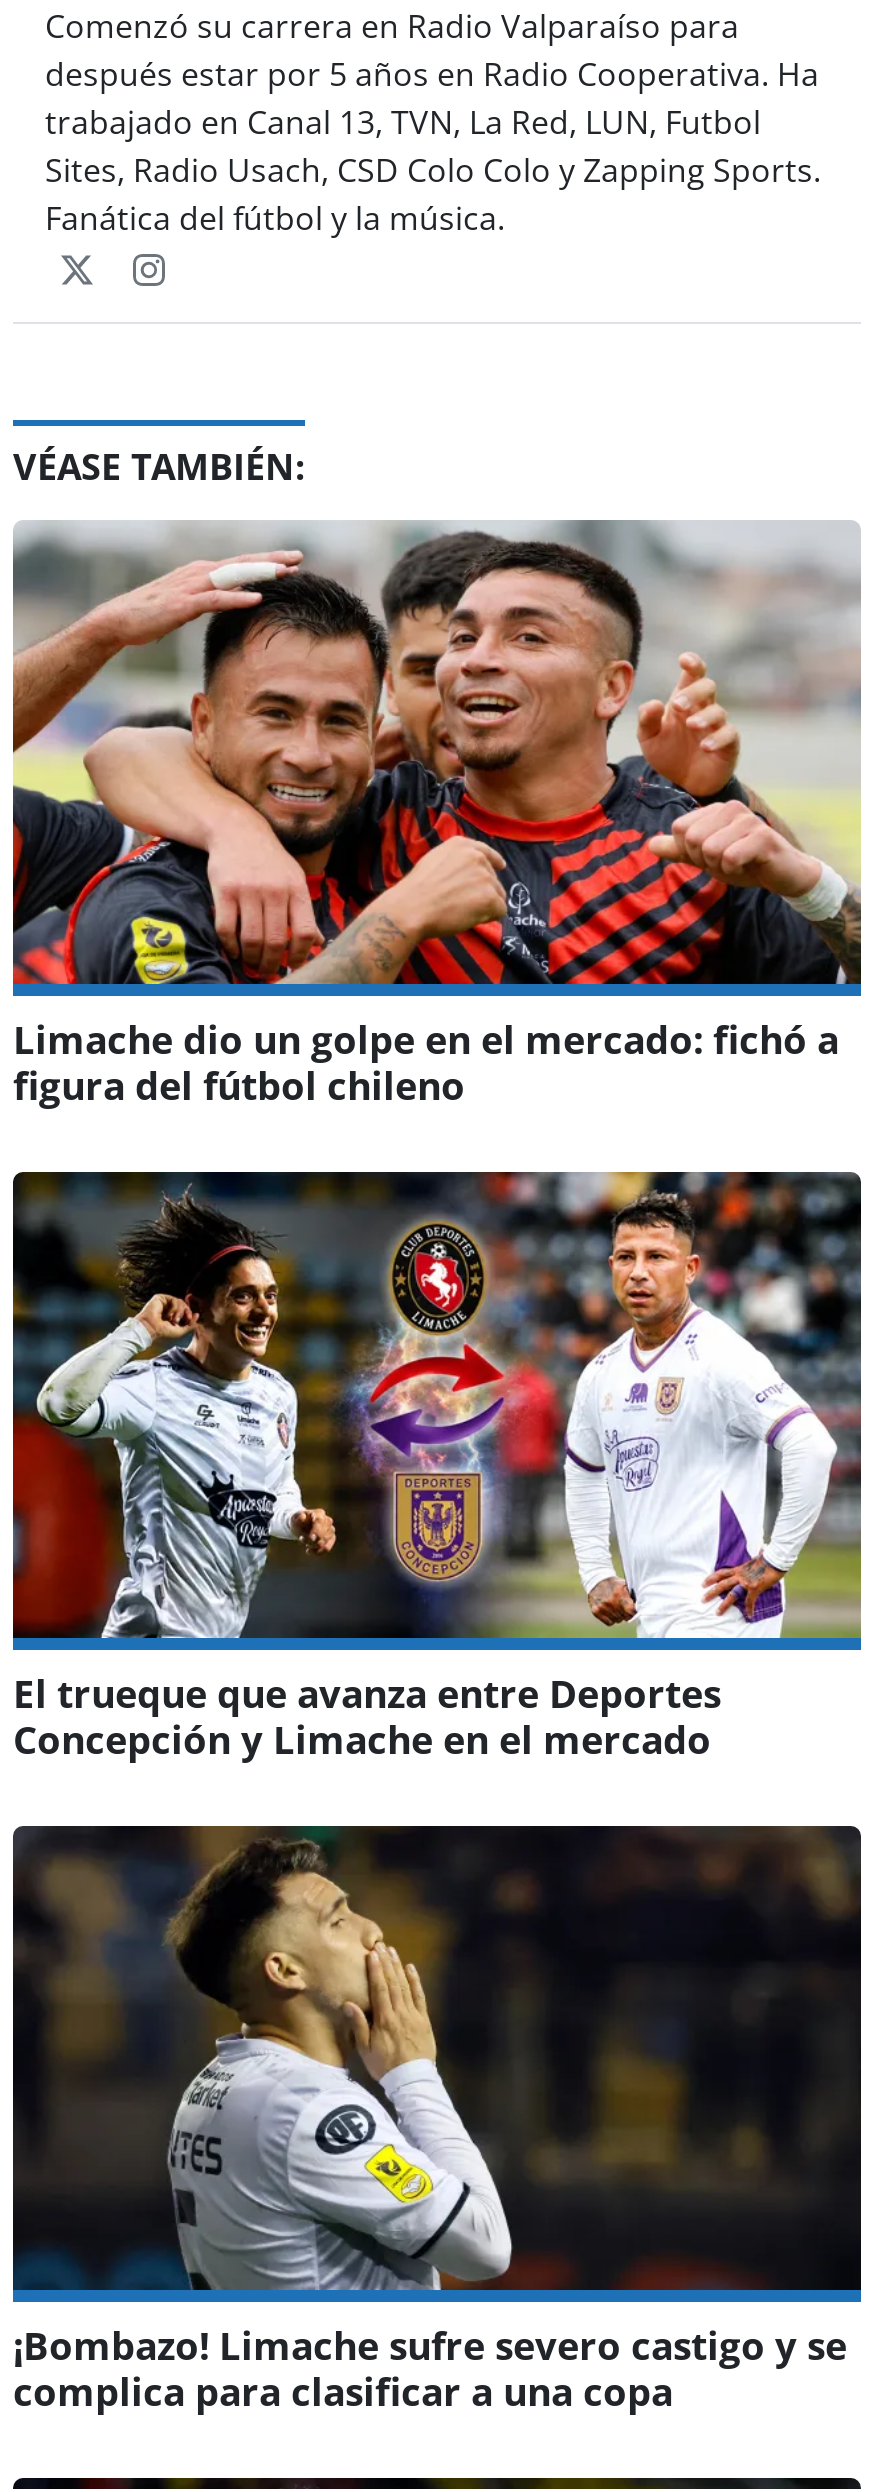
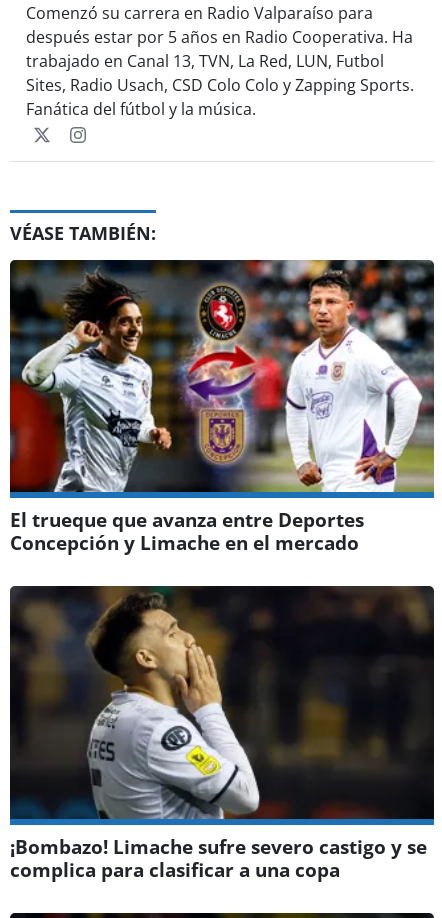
[11,520,863,1113] [image] | Limache dio un golpe en el mercado: fichó a | figura del fútbol chileno -> none

